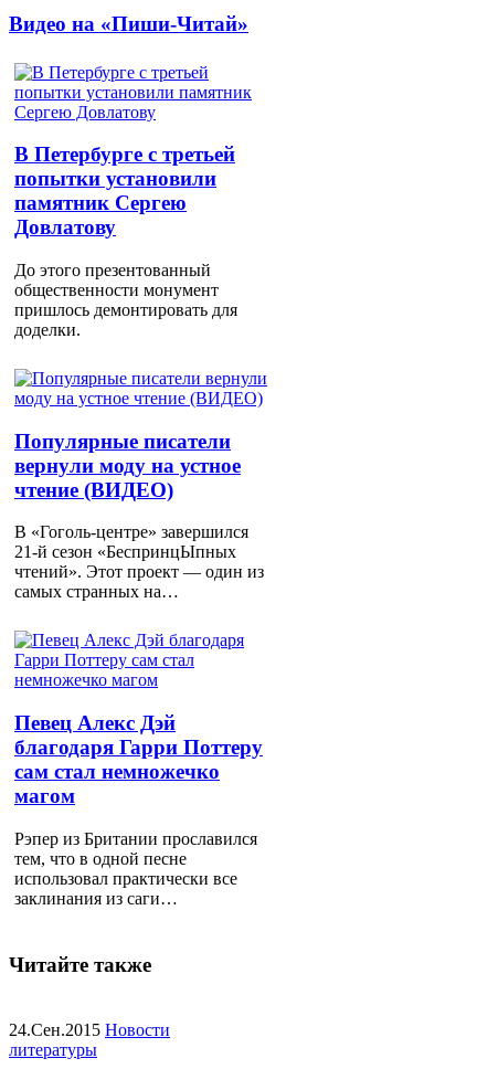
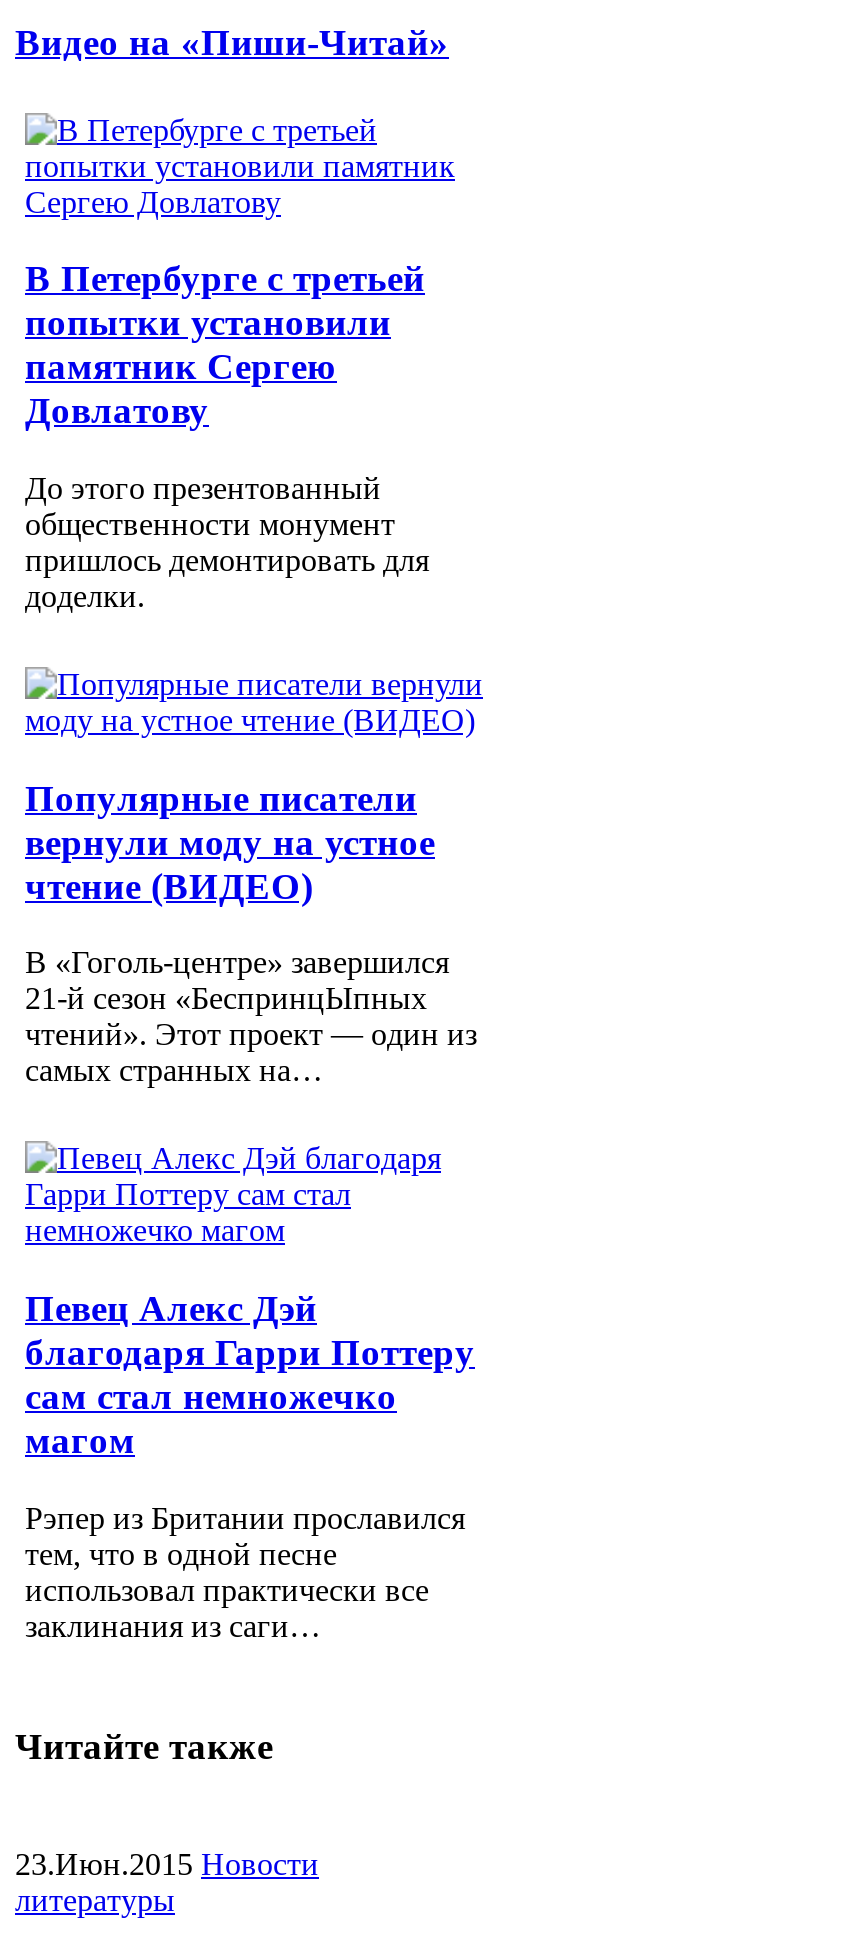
[9,1021,170,1039] 24.Сен.2015 Новости -> [15,1847,319,1881] 23.Июн.2015 Новости

